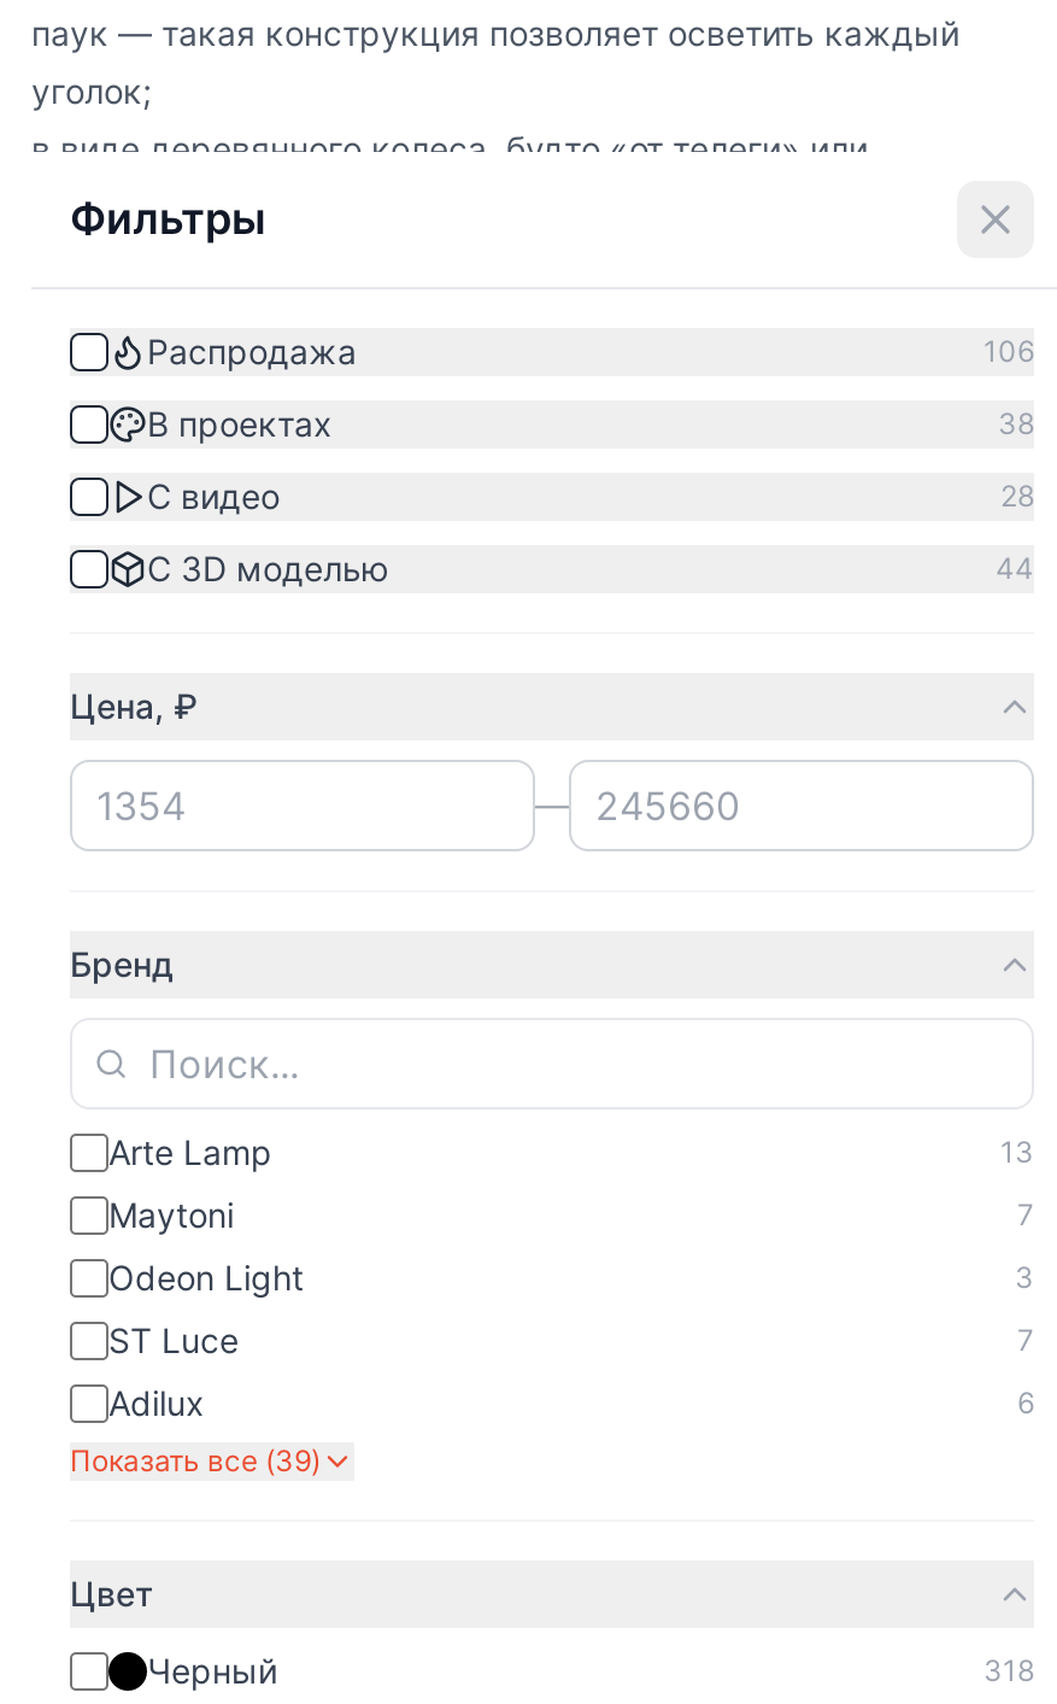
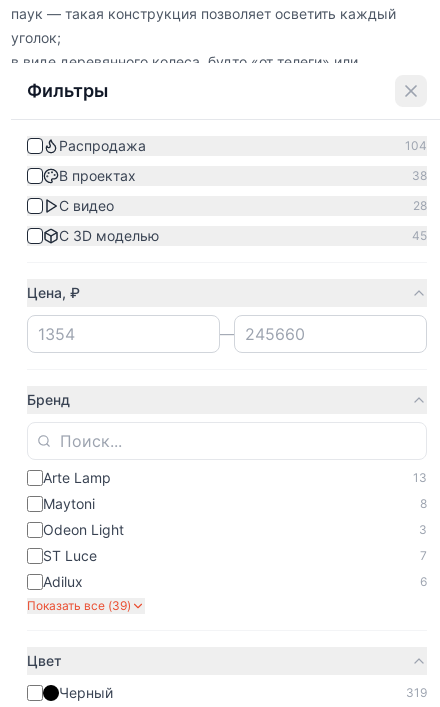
[983,333,1034,369] 106 -> [405,138,427,153] 104
[996,550,1034,586] 44 -> [412,228,427,243] 45
[1017,1196,1034,1232] 7 -> [420,496,427,511] 8
[983,1652,1034,1688] 318 -> [406,685,427,700] 319

